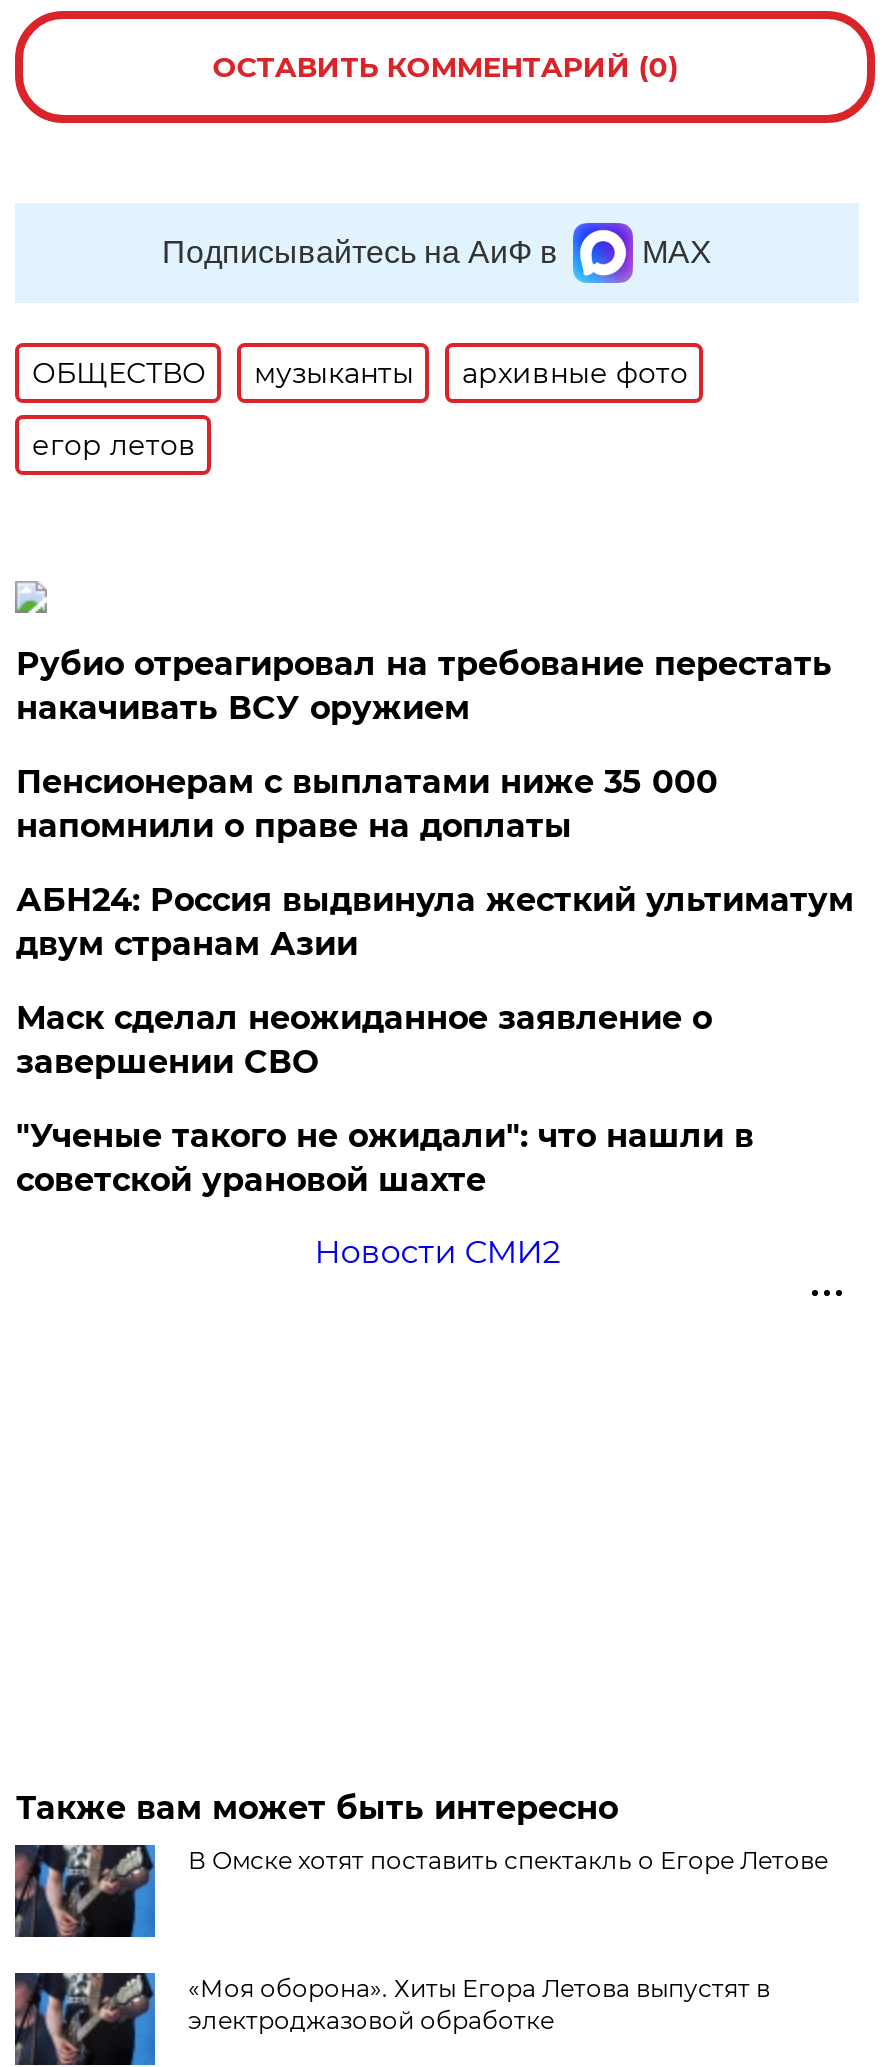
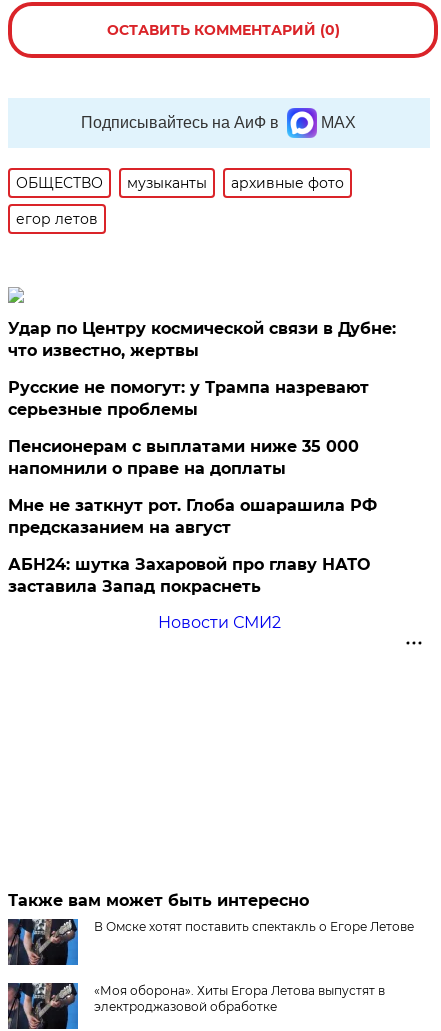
[16,645,832,727] Рубио отреагировал на требование перестать | накачивать ВСУ оружием -> [8,319,396,419] Удар по Центру космической связи в Дубне: | что известно, жертвы | Русские не помогут: у Трампа назревают | серьезные проблемы
moved [16,763,718,845] -> [8,437,359,478]: Пенсионерам с выплатами ниже 35 000 | напомнили о праве на доплаты
[16,881,854,1199] АБН24: Россия выдвинула жесткий ультиматум | двум странам Азии | Маск сделал неожиданное заявление о | завершении СВО | "Ученые такого не ожидали": что нашли в | советской урановой шахте -> [8,496,377,596] Мне не заткнут рот. Глоба ошарашила РФ | предсказанием на август | АБН24: шутка Захаровой про главу НАТО | заставила Запад покраснеть

